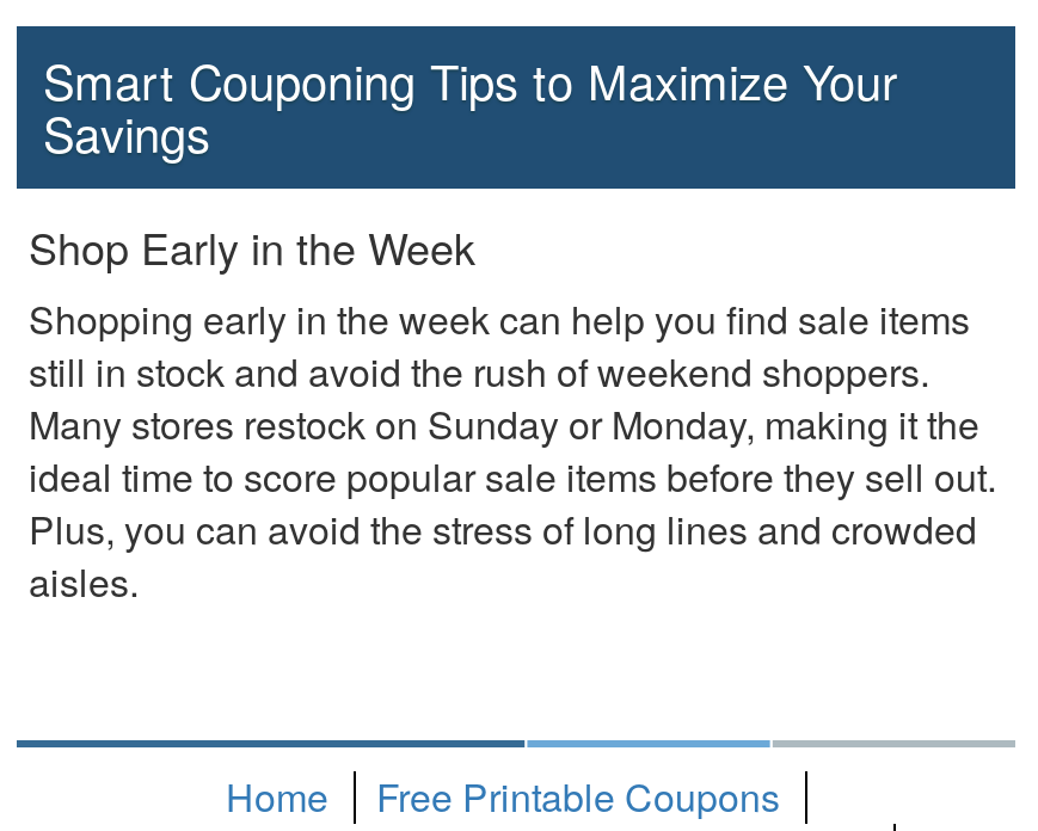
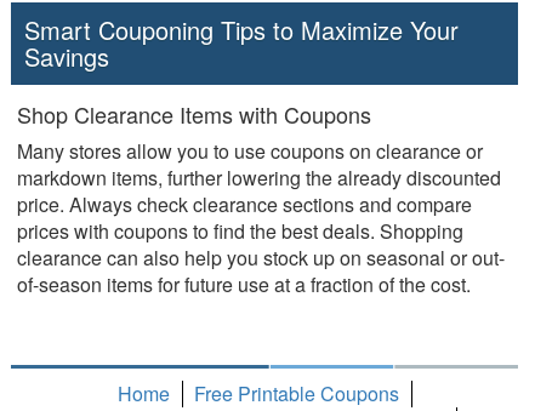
[29,215,996,609] Shop Early in the Week | Shopping early in the week can help you find sale items | still in stock and avoid the rush of weekend shoppers. | Many stores restock on Sunday or Monday, making it the | ideal time to score popular sale items before they sell out. | Plus, you can avoid the stress of long lines and crowded | aisles. -> [17,98,505,298] Shop Clearance Items with Coupons | Many stores allow you to use coupons on clearance or | markdown items, further lowering the already discounted | price. Always check clearance sections and compare | prices with coupons to find the best deals. Shopping | clearance can also help you stock up on seasonal or out- | of-season items for future use at a fraction of the cost.

